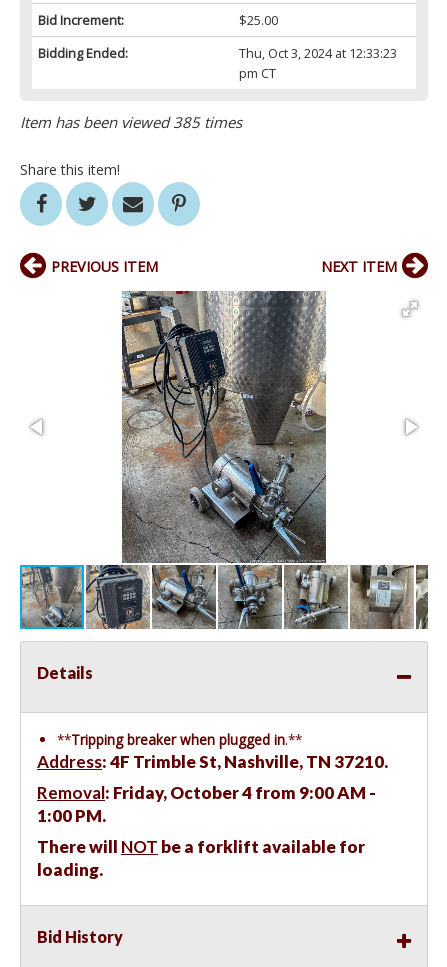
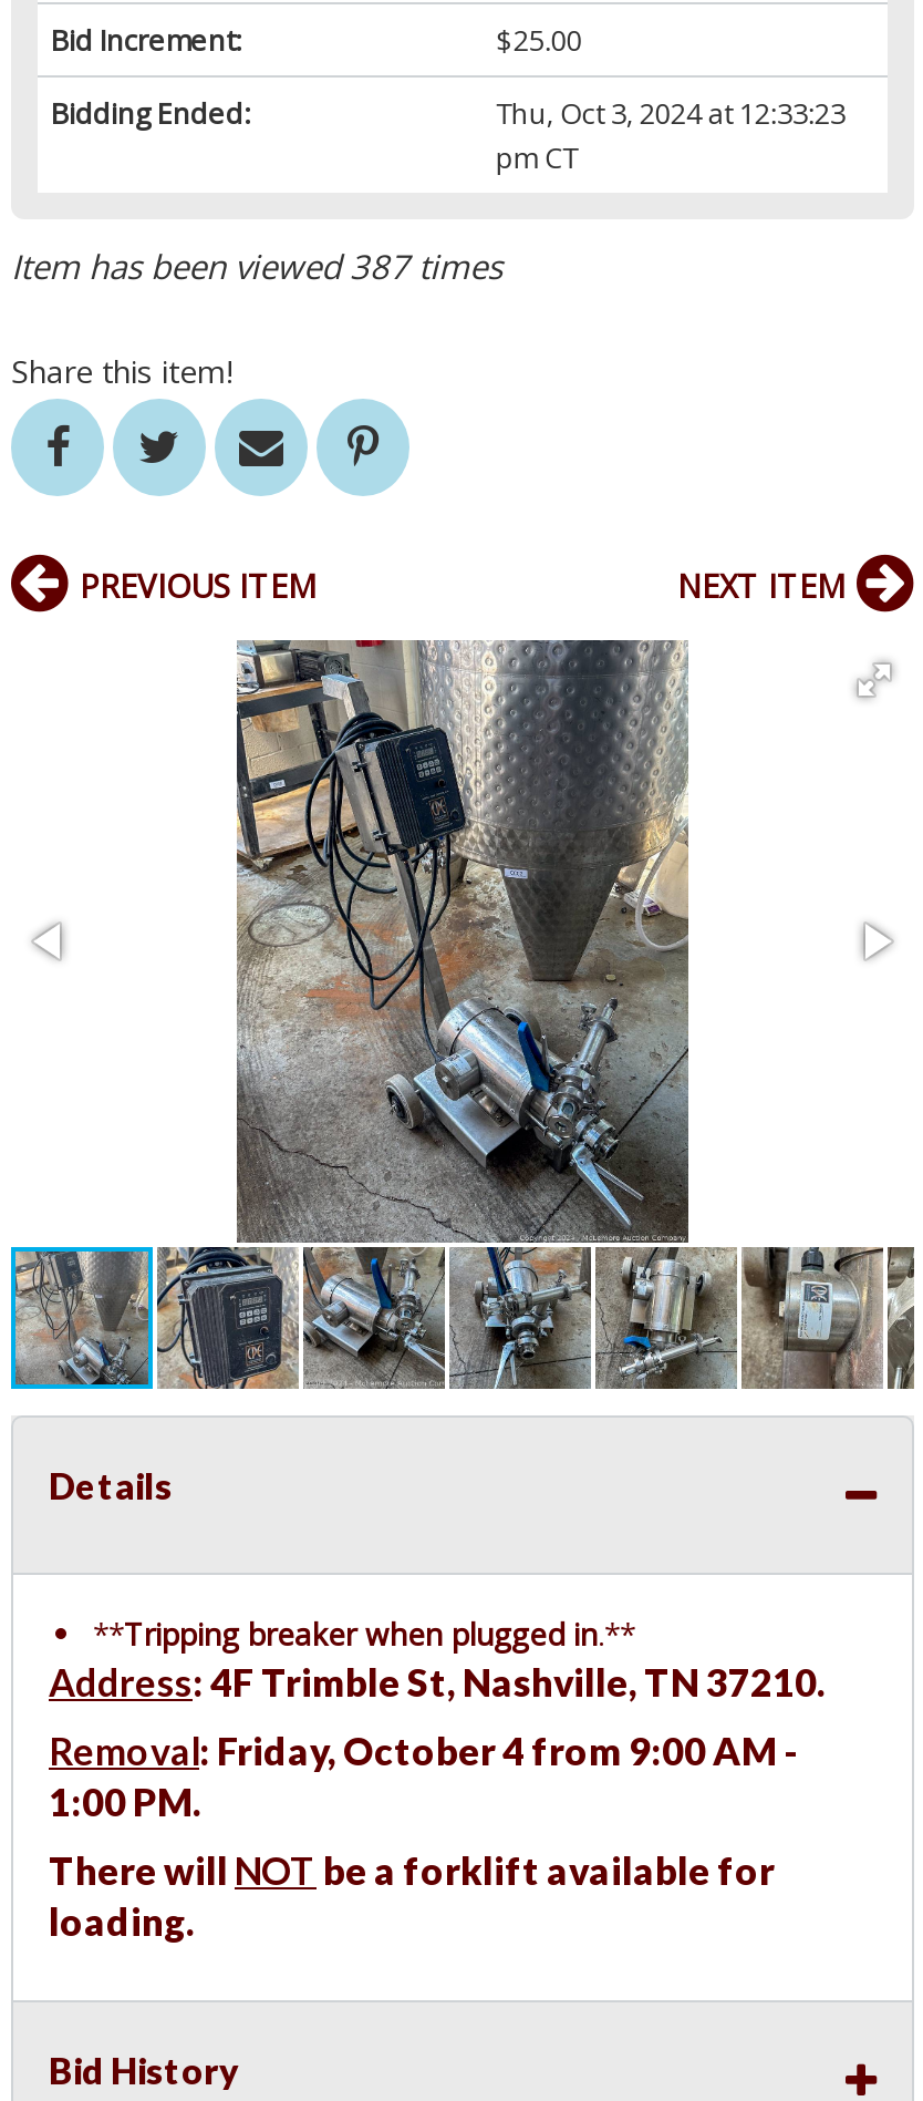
[20,112,242,132] Item has been viewed 385 times -> [11,244,502,288] Item has been viewed 387 times

